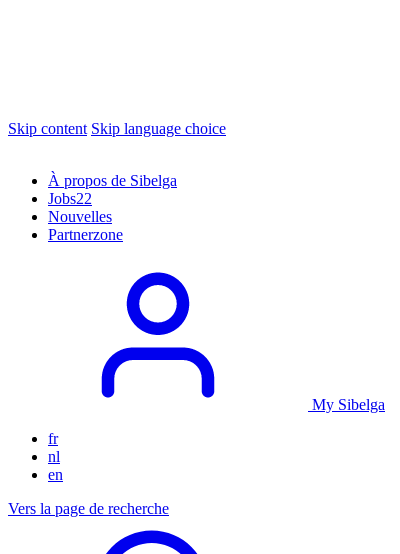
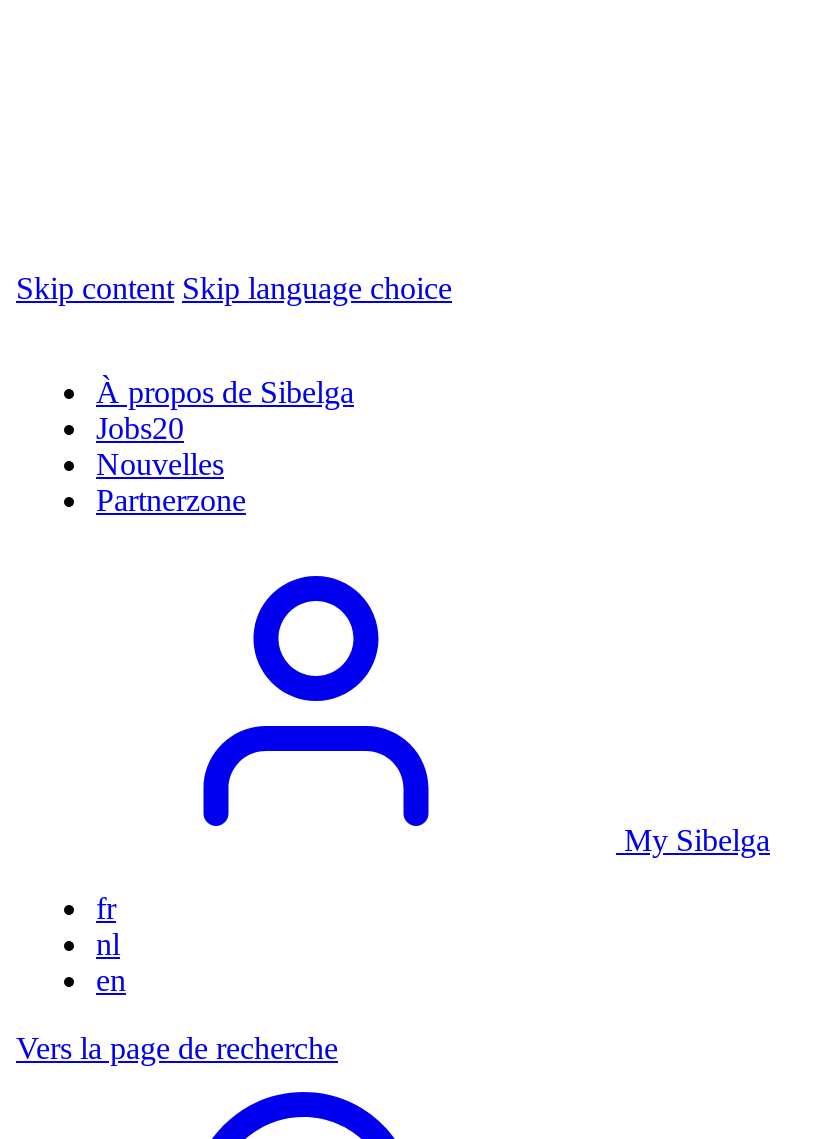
[48,190,92,207] Jobs22 -> [96,411,184,445] Jobs20

